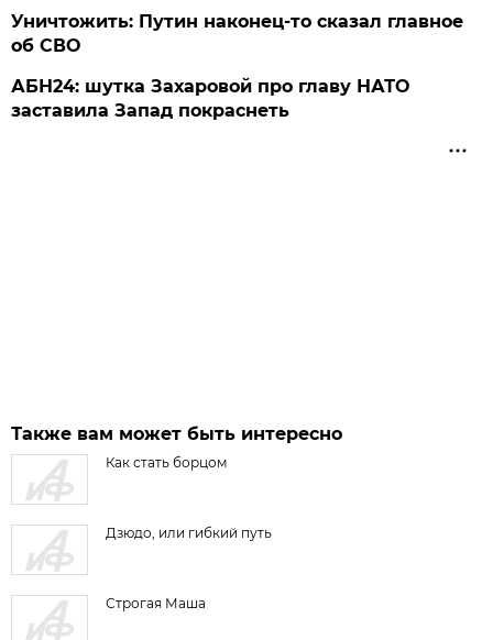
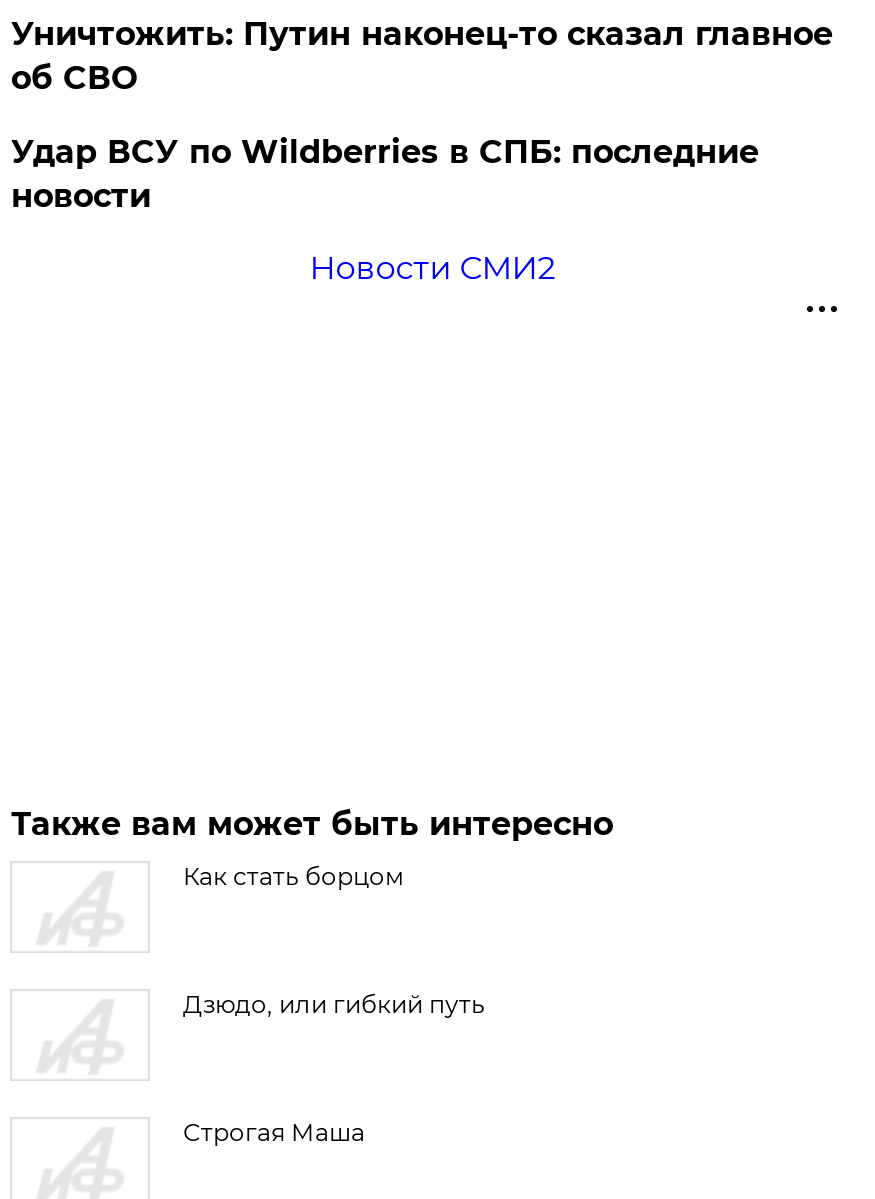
[11,76,410,121] АБН24: шутка Захаровой про главу НАТО | заставила Запад покраснеть -> [11,133,759,287] Удар ВСУ по Wildberries в СПБ: последние | новости | Новости СМИ2

